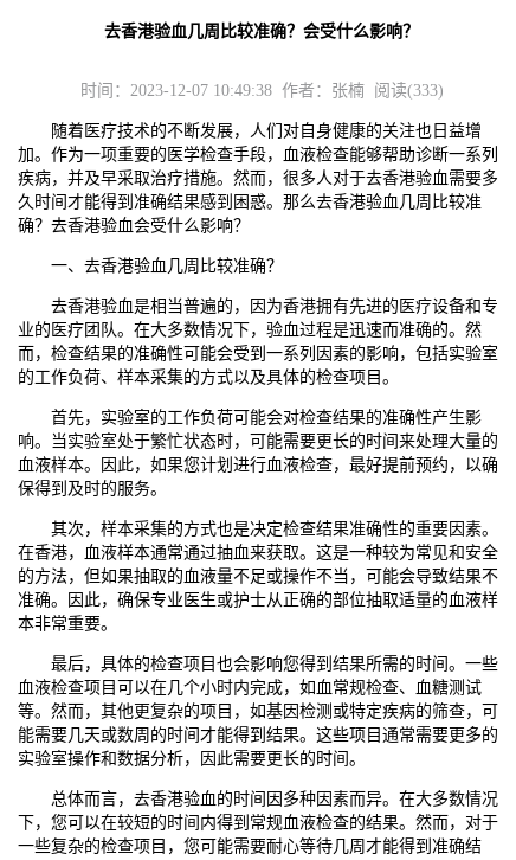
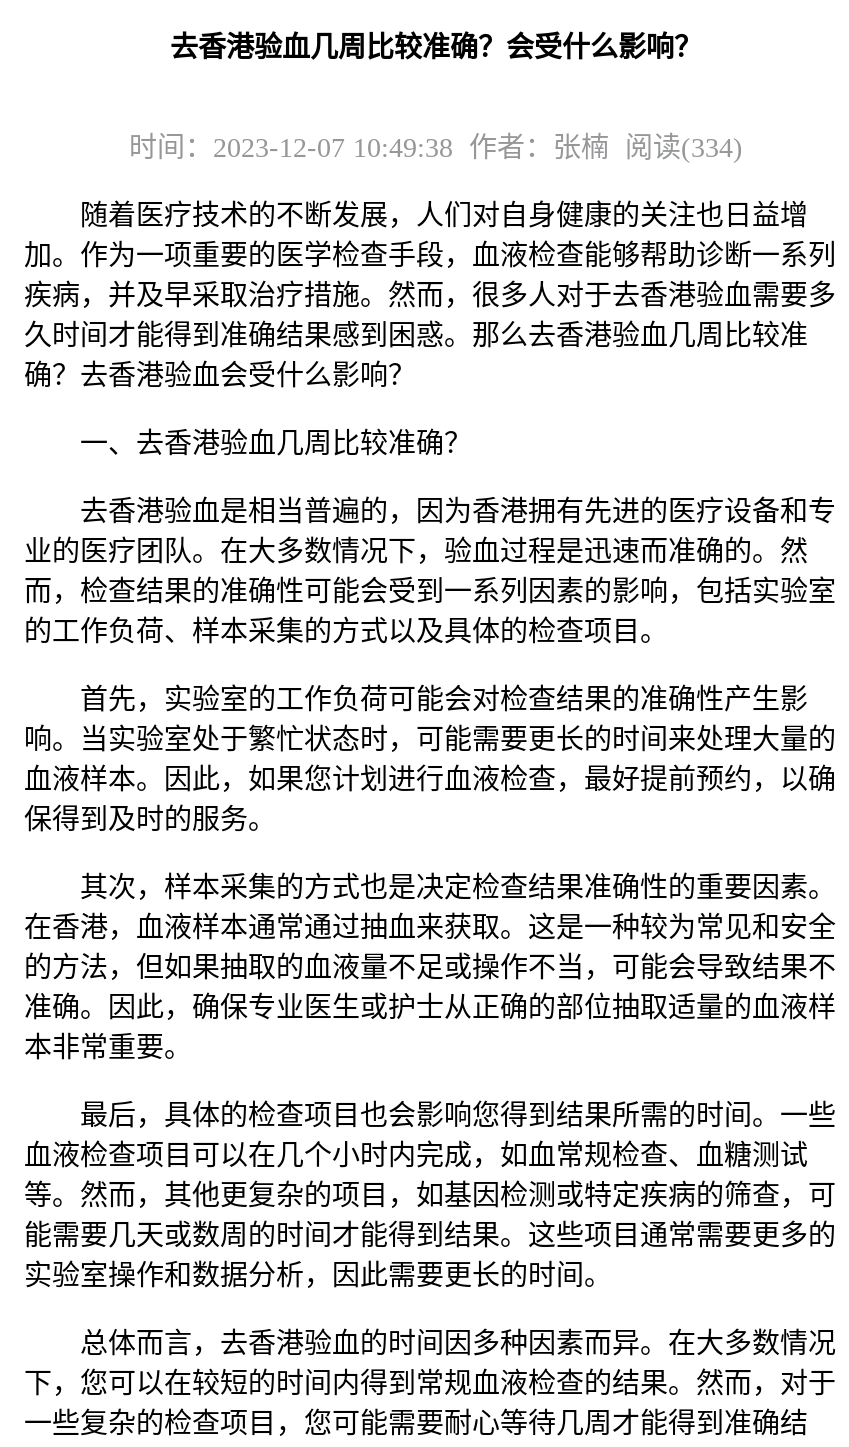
[80,81,443,99] 时间：2023-12-07 10:49:38 作者：张楠 阅读(333) -> [129,133,743,163] 时间：2023-12-07 10:49:38 作者：张楠 阅读(334)

